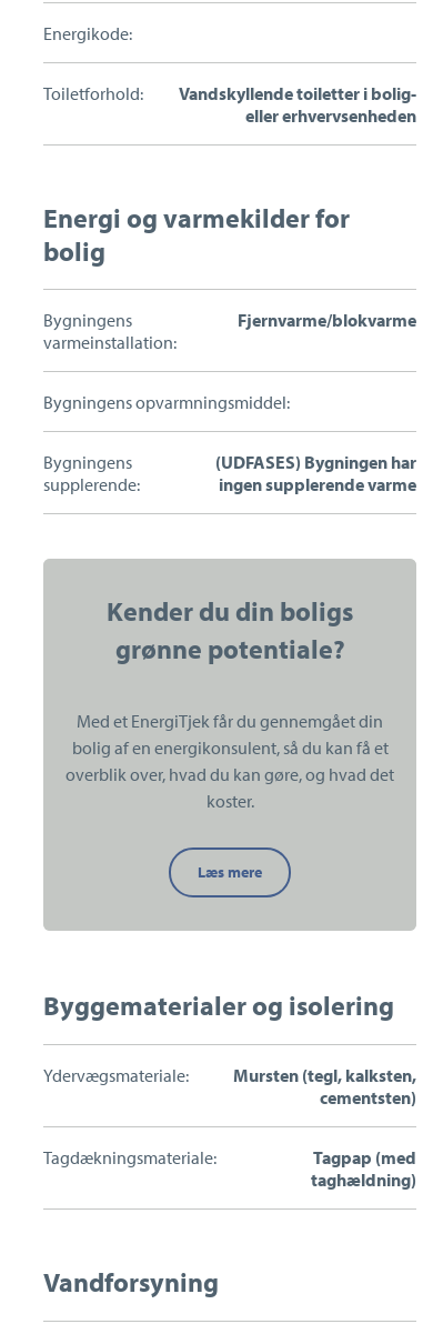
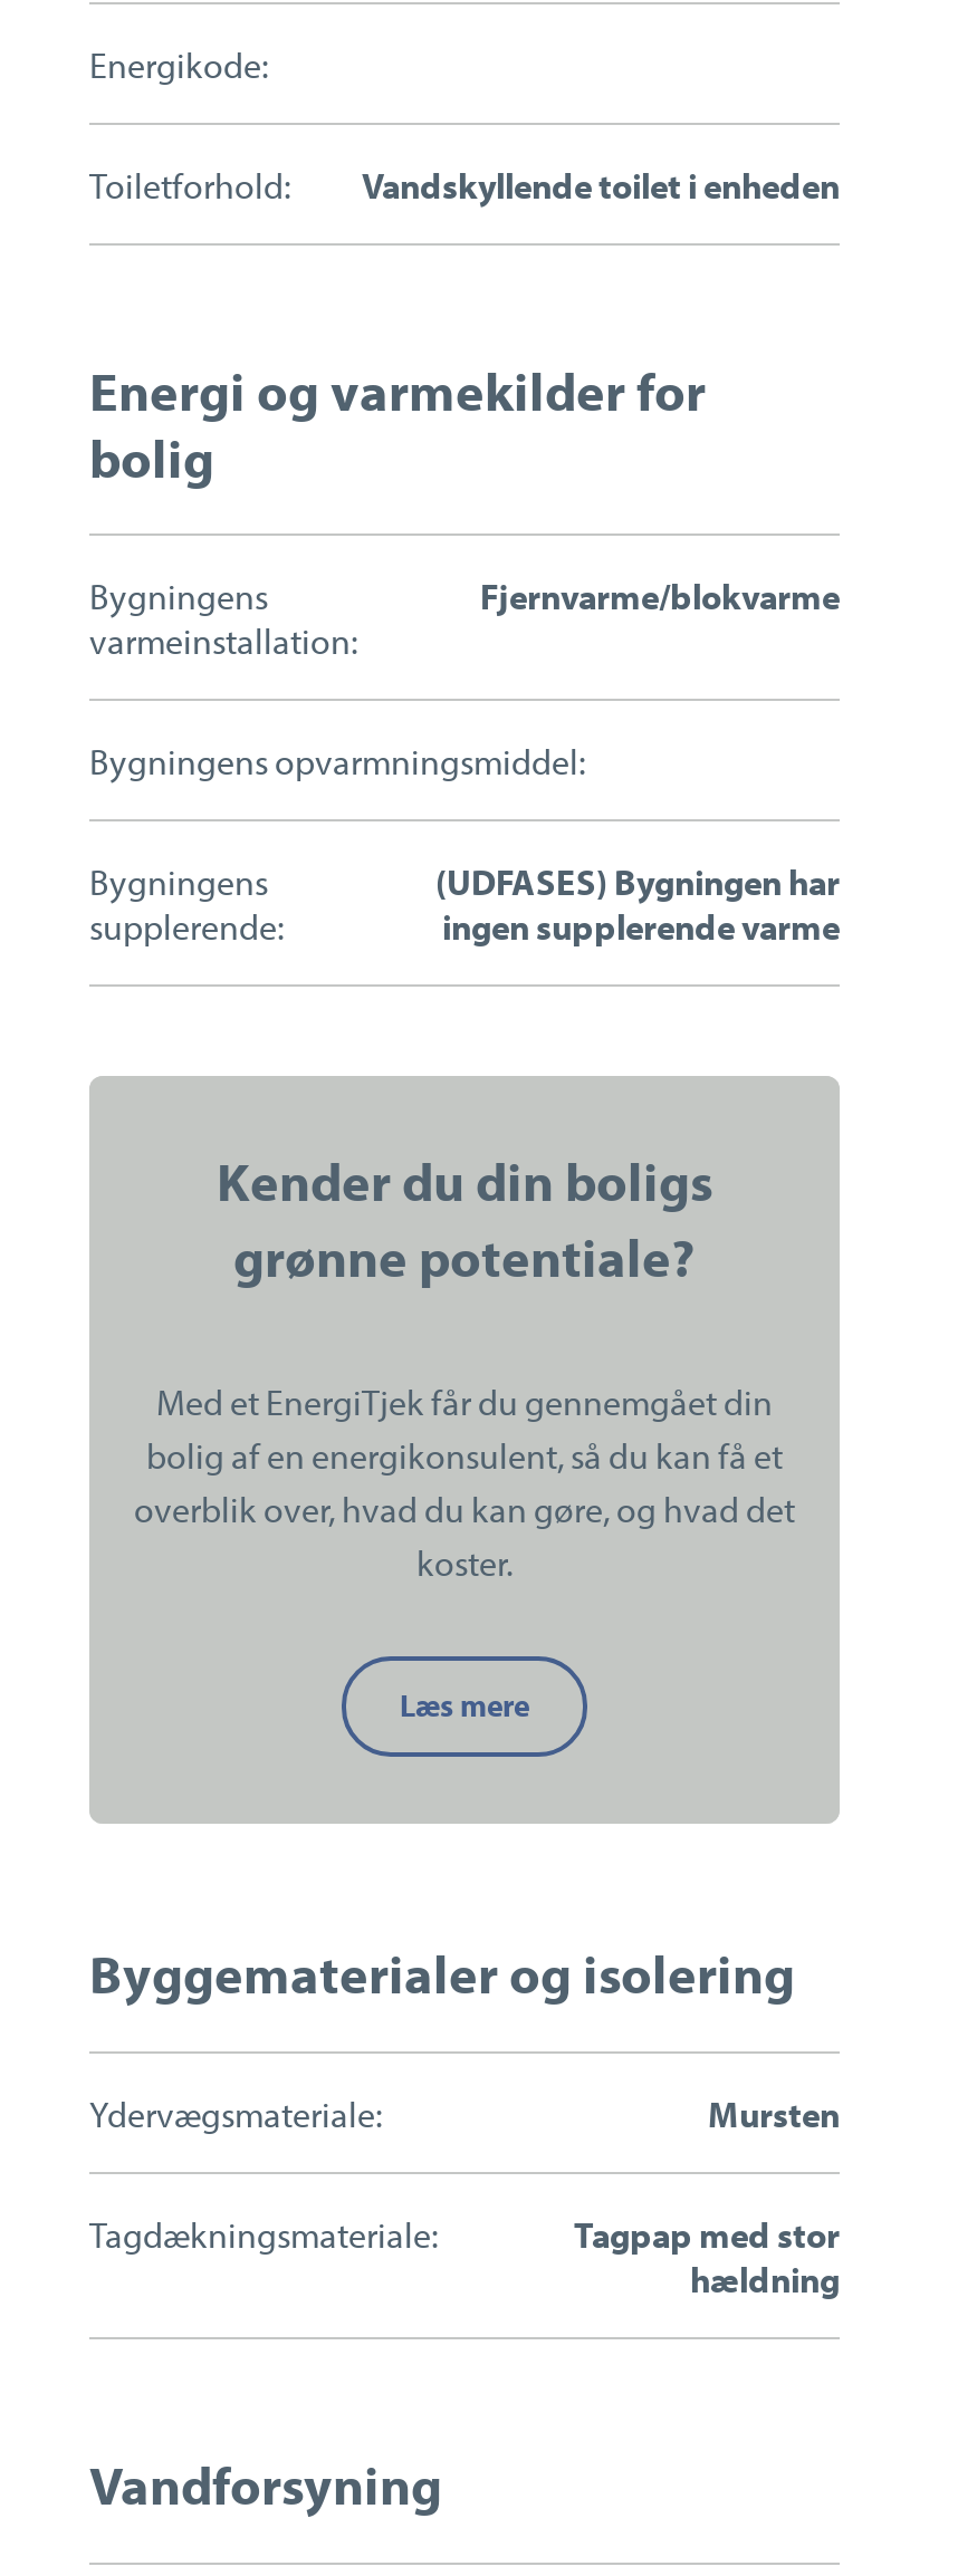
[179,82,416,126] Vandskyllende toiletter i bolig- | eller erhvervsenheden -> [362,162,840,207] Vandskyllende toilet i enheden
[233,1065,416,1109] Mursten (tegl, kalksten, | cementsten) -> [708,2092,840,2137] Mursten
[311,1147,416,1191] Tagpap (med | taghældning) -> [574,2213,840,2302] Tagpap med stor | hældning

